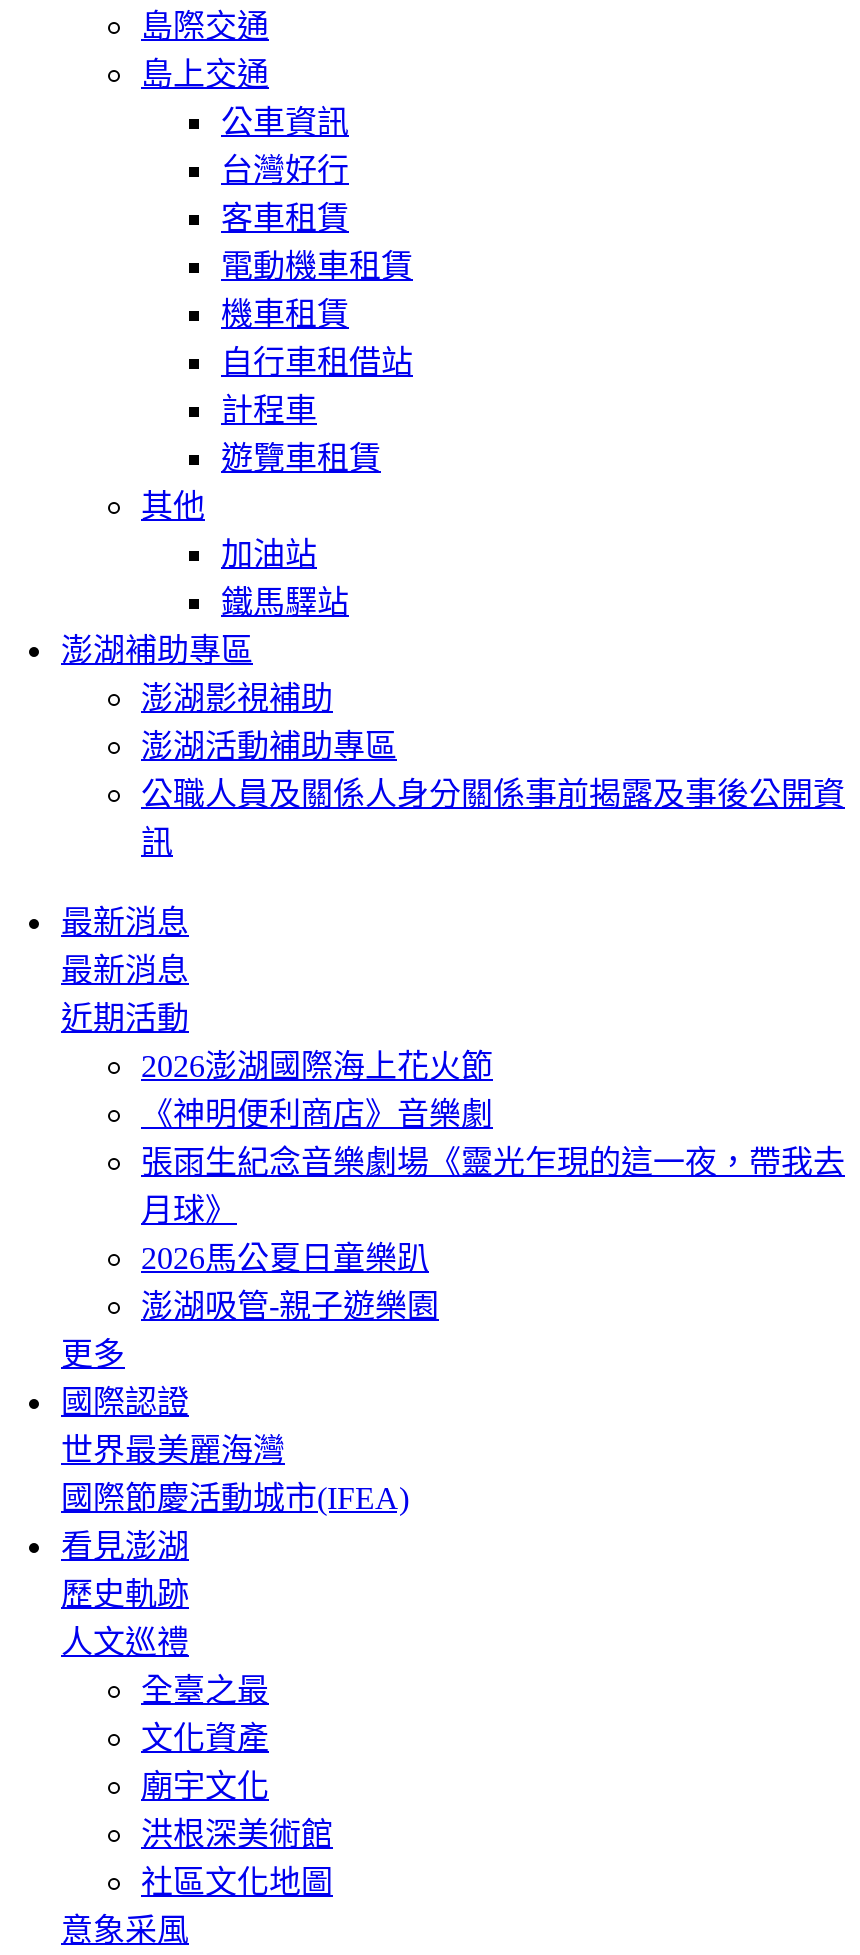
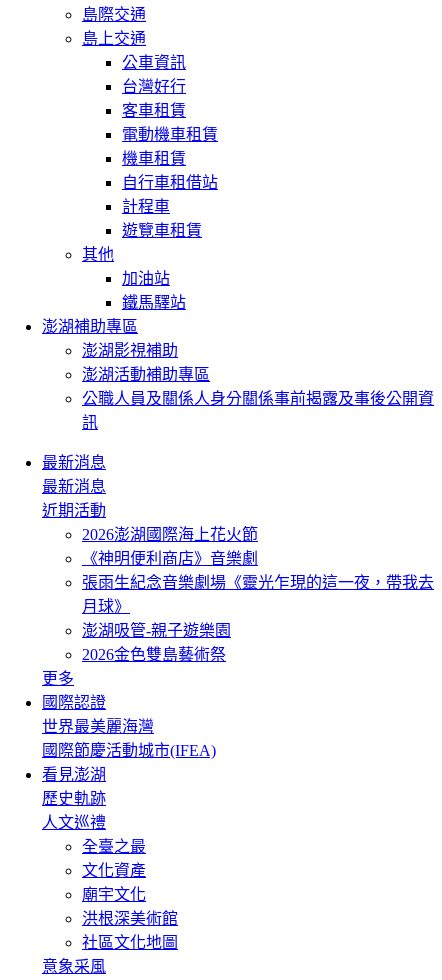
[141,1241,429,1275] 2026馬公夏日童樂趴 -> none
moved [141,1289,439,1323] -> [82,622,231,639]: 澎湖吸管-親子遊樂園
none -> [82,646,226,663] 2026金色雙島藝術祭

